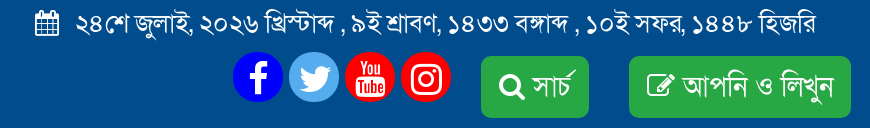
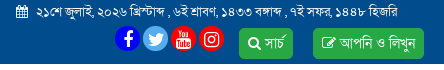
[75,6,815,42] ২৪শে জুলাই, ২০২৬ খ্রিস্টাব্দ, ৯ই শ্রাবণ, ১৪৩৩ বঙ্গাব্দ, ১০ই সফর, ১৪৪৮ হিজরি -> [36,3,397,21] ২১শে জুলাই, ২০২৬ খ্রিস্টাব্দ, ৬ই শ্রাবণ, ১৪৩৩ বঙ্গাব্দ, ৭ই সফর, ১৪৪৮ হিজরি

